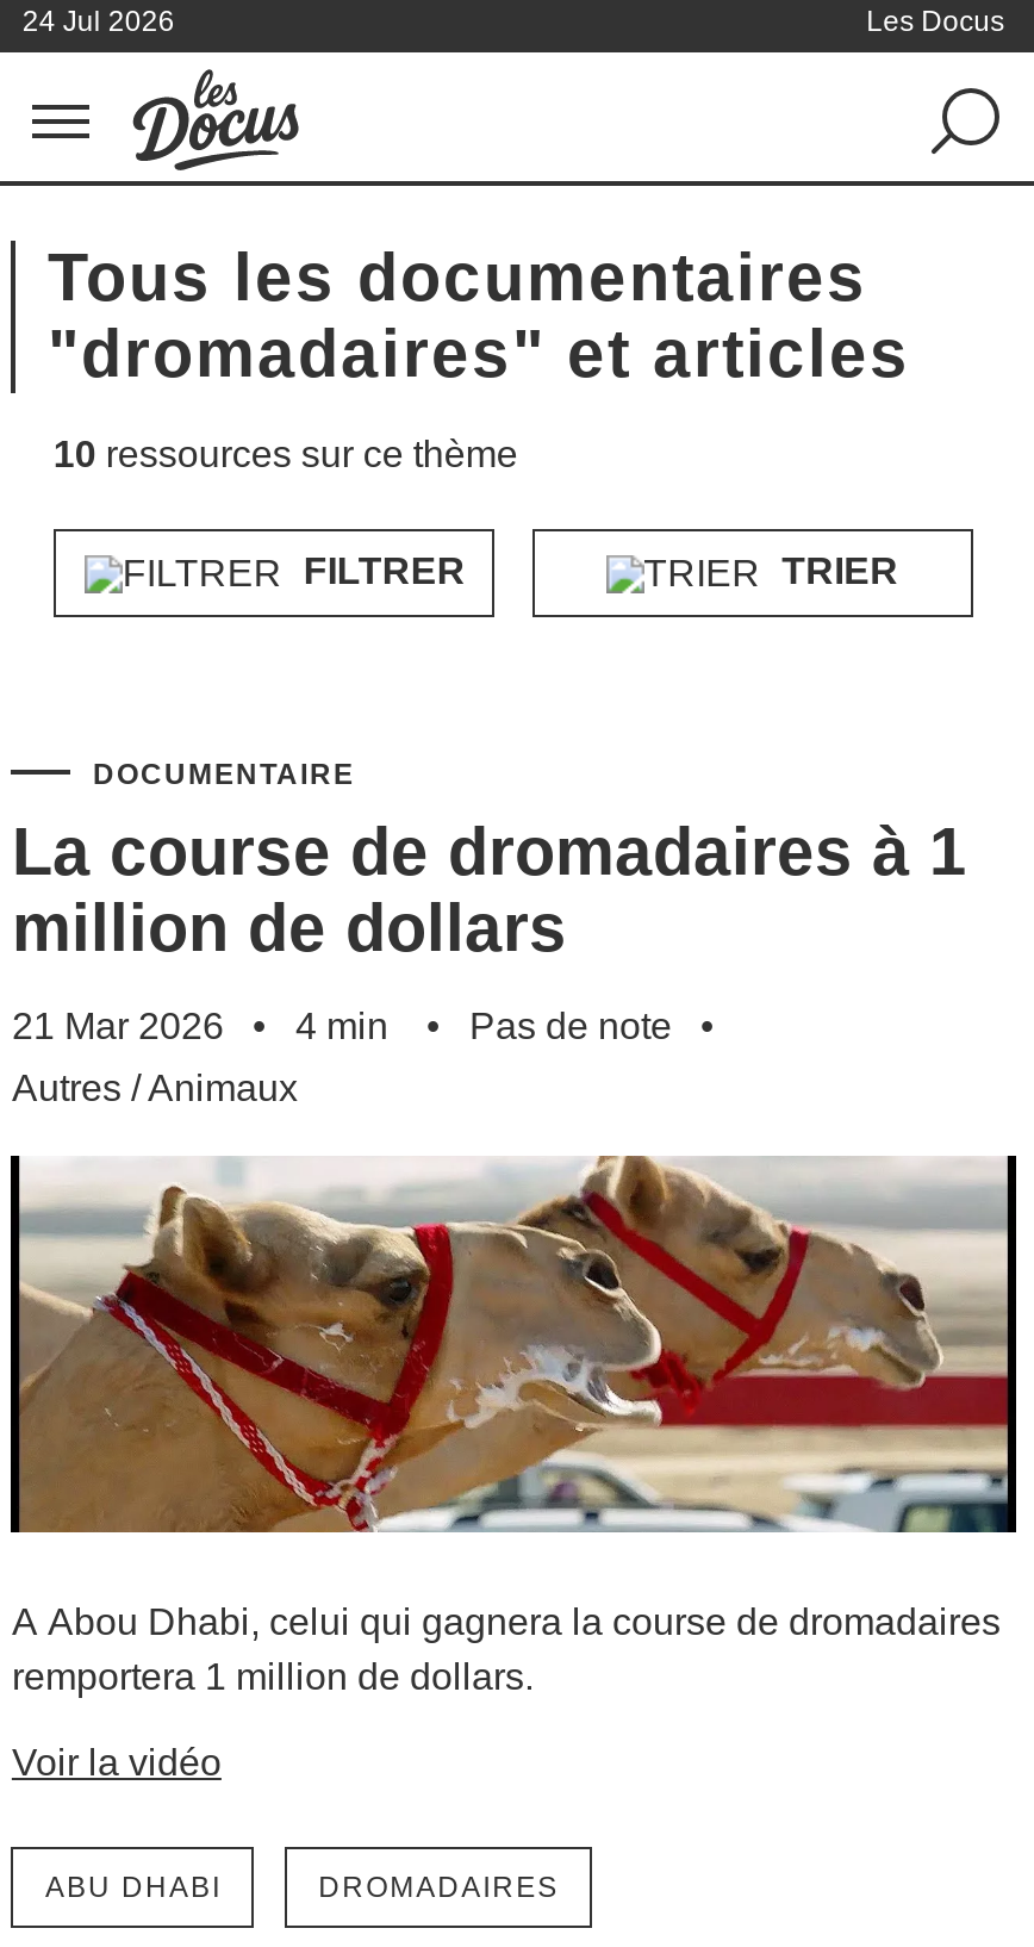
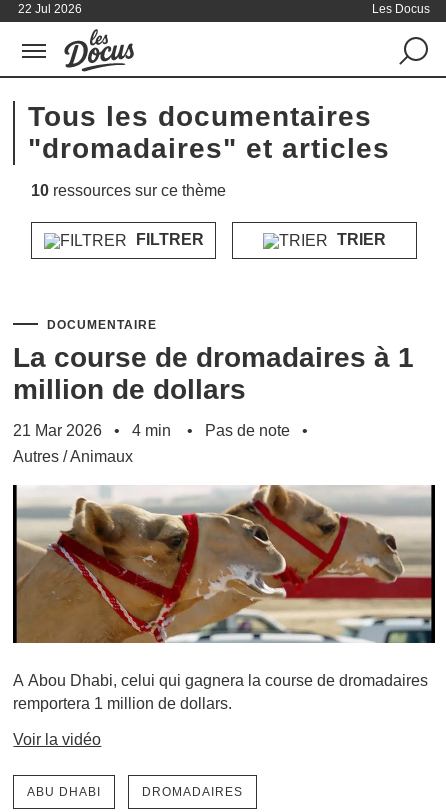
[22,5,175,38] 24 Jul 2026 -> [18,2,82,16] 22 Jul 2026

